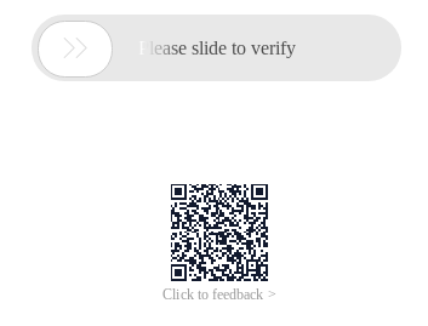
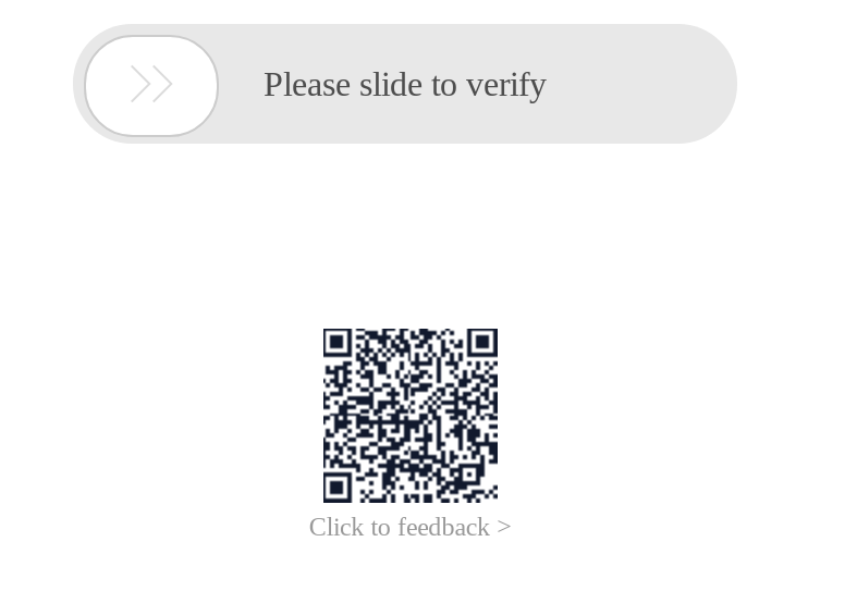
[171,183,269,282] [image] -> [321,329,500,505] [image]

